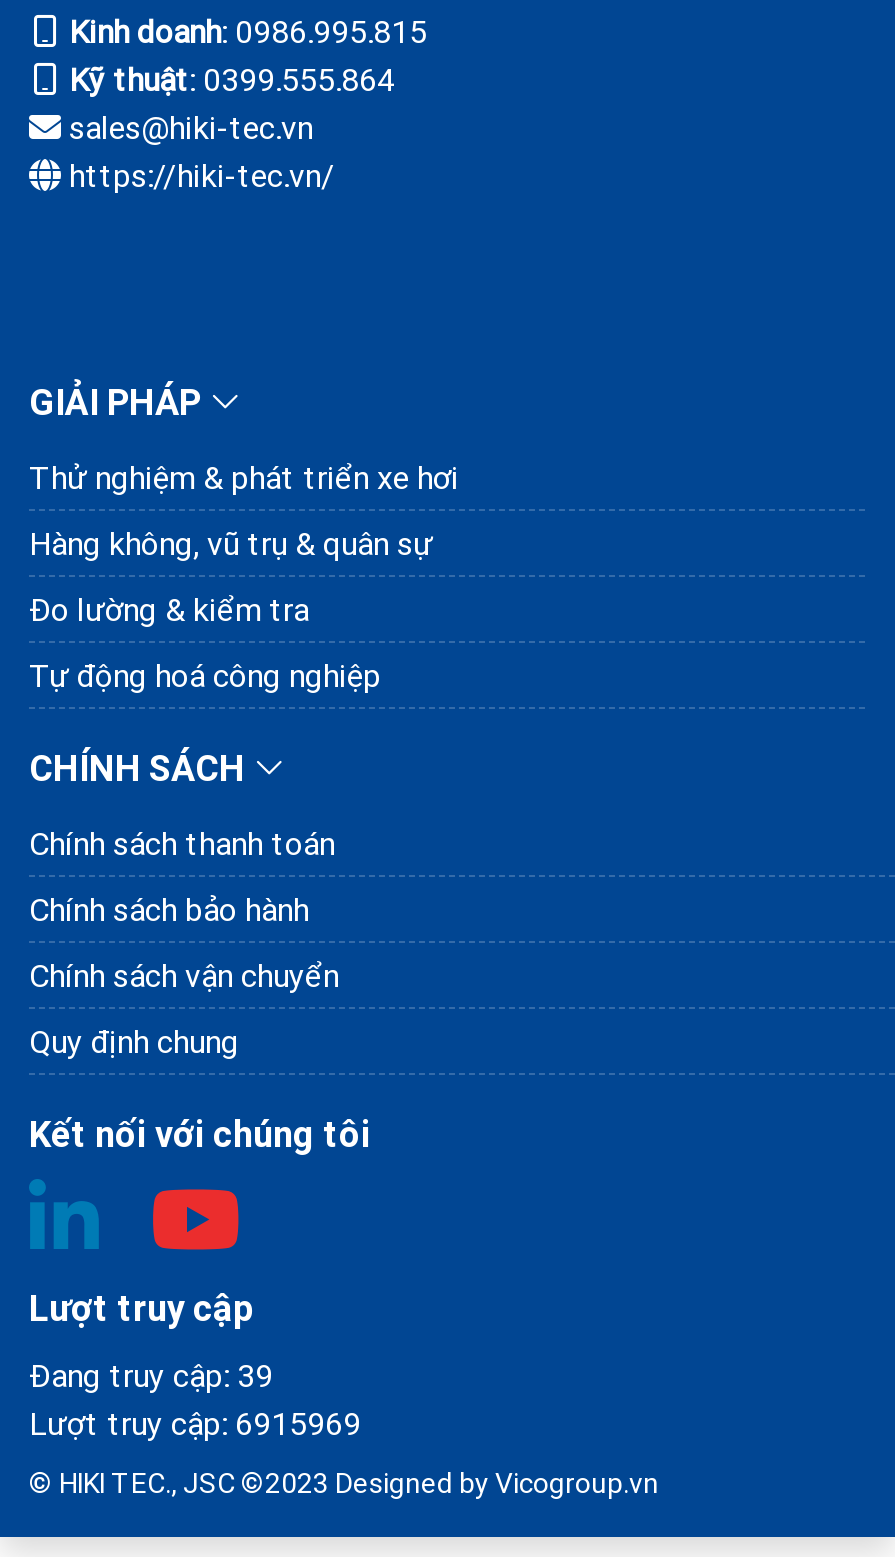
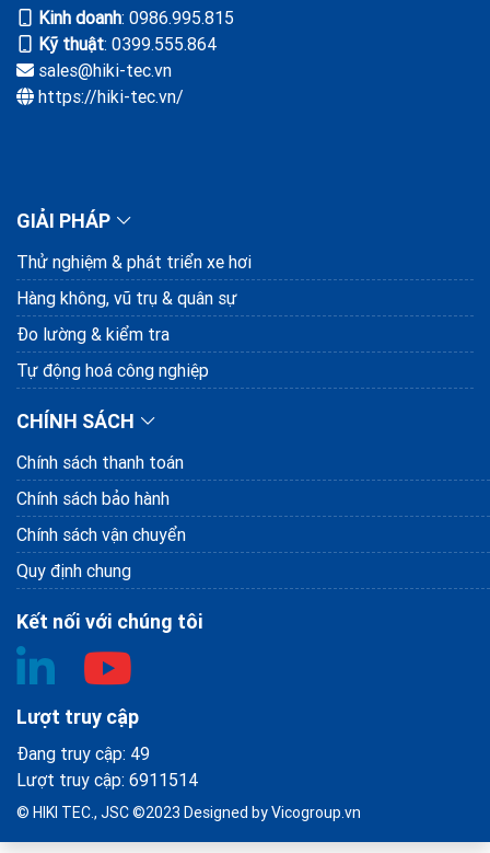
[29,1354,273,1394] Đang truy cập: 39 -> [16,742,150,764] Đang truy cập: 49
[29,1402,361,1442] Lượt truy cập: 6915969 -> [16,768,198,790] Lượt truy cập: 6911514

